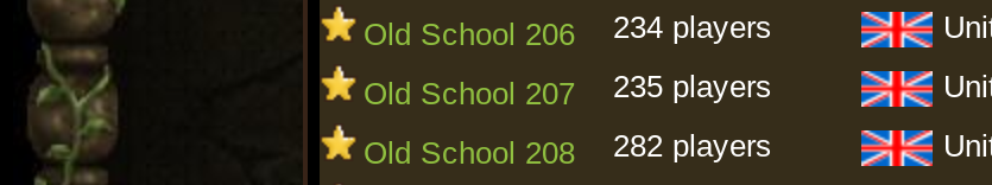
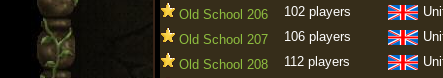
[364,9,772,52] Old School 206 234 players -> [178,4,350,22] Old School 206 102 players
[364,69,772,111] Old School 207 235 players -> [178,29,350,47] Old School 207 106 players
[364,128,772,171] Old School 208 282 players -> [178,54,349,72] Old School 208 112 players

